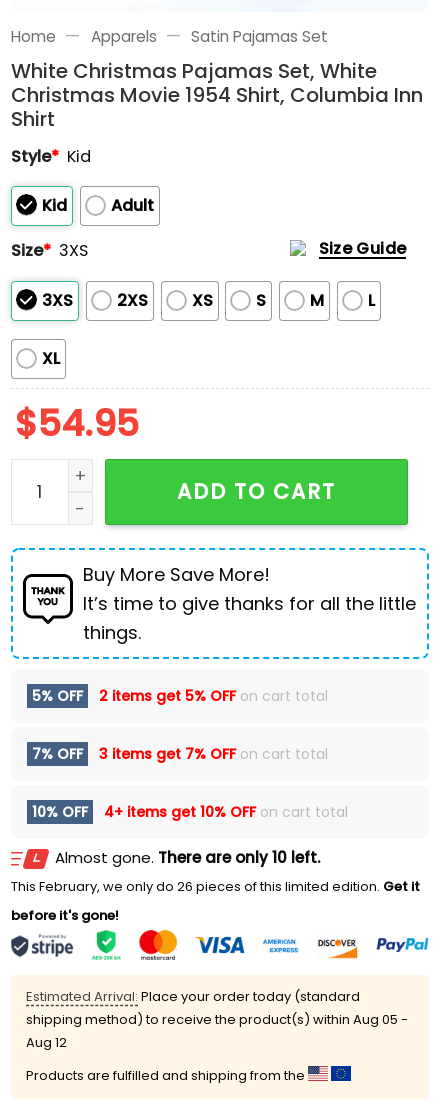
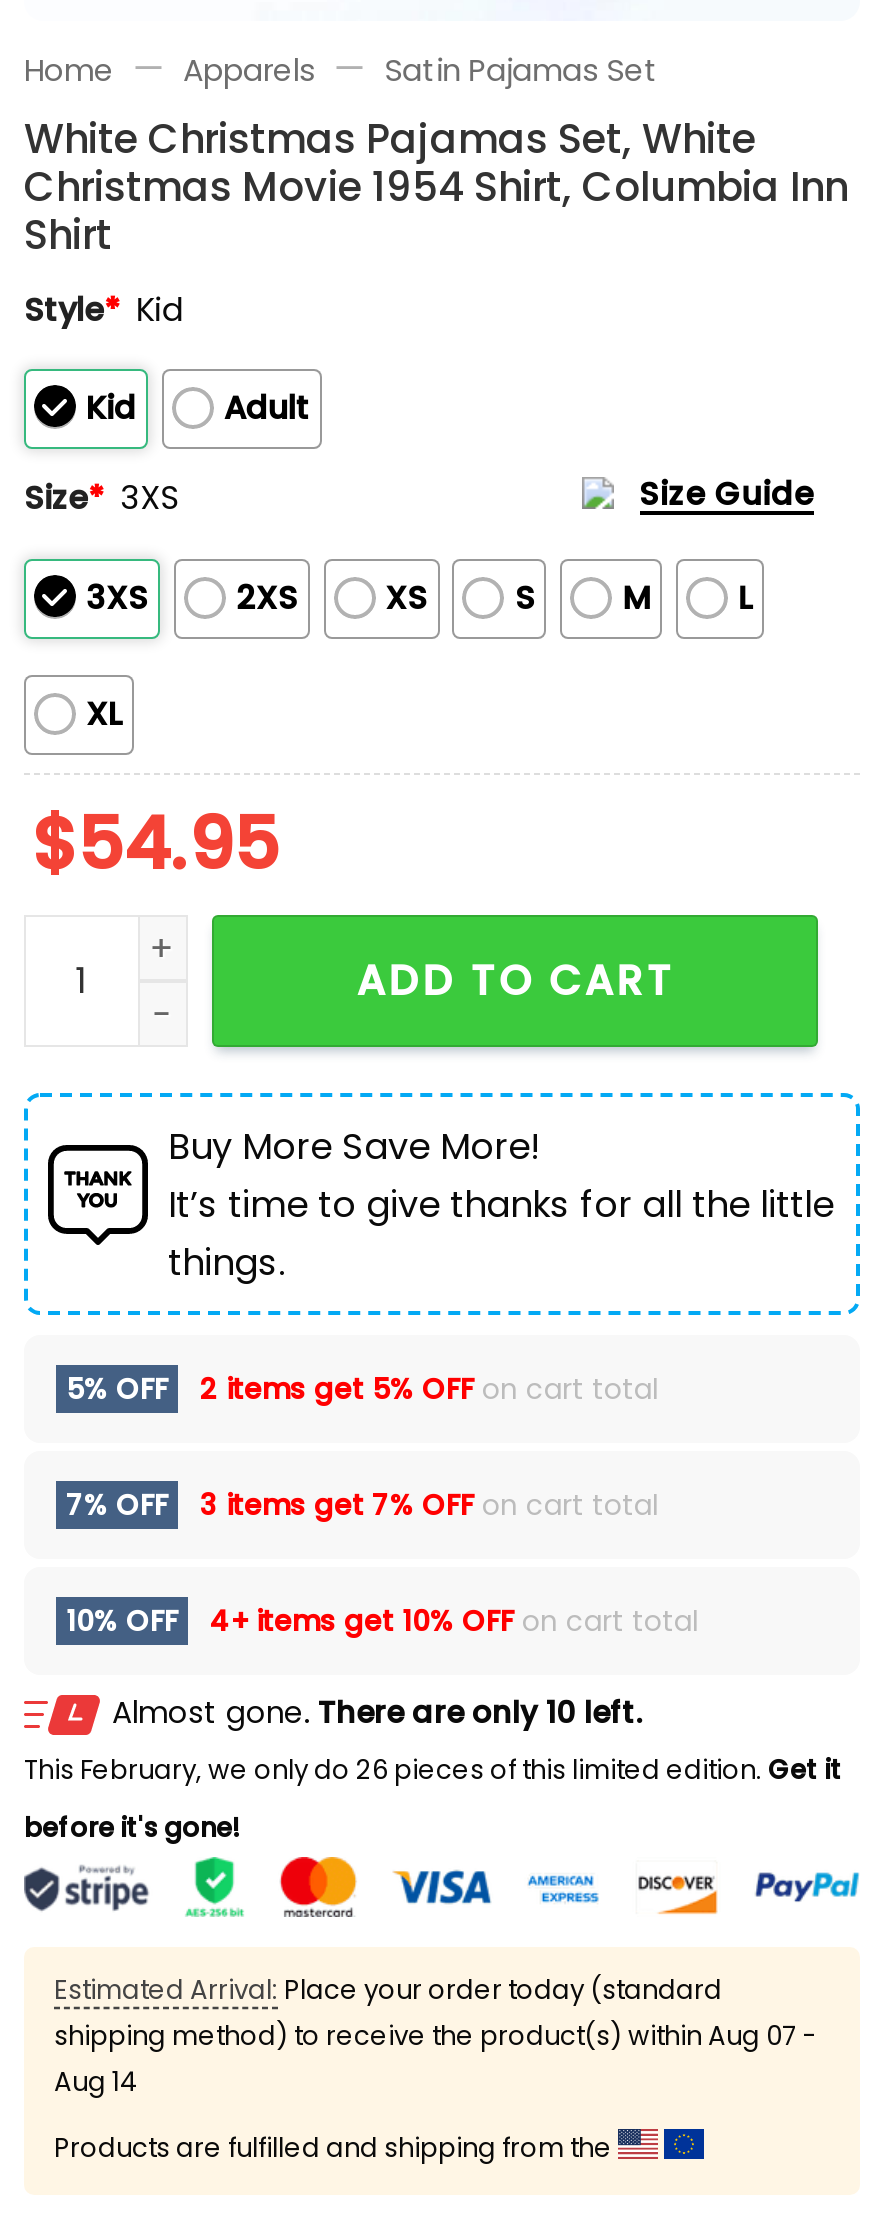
[26,1010,408,1029] shipping method) to receive the product(s) within Aug 05 - -> [54,2016,816,2054] shipping method) to receive the product(s) within Aug 07 -
[26,1033,67,1052] Aug 12 -> [54,2062,138,2100] Aug 14

